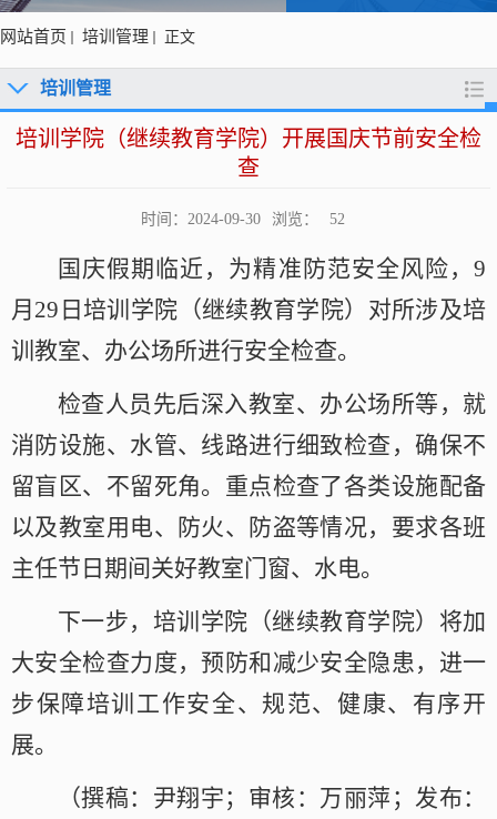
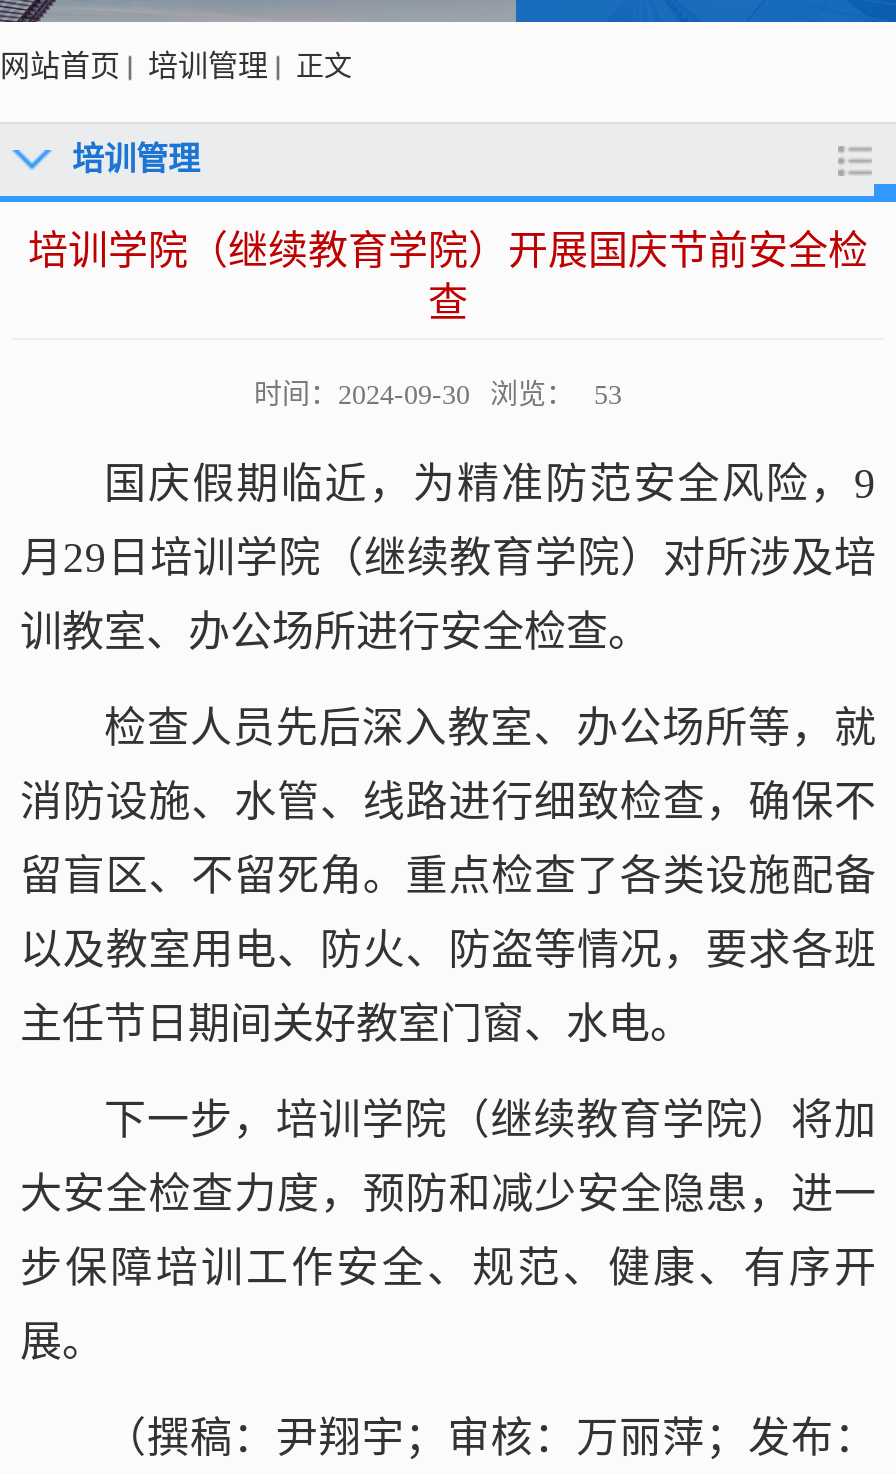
[141,211,345,228] 时间：2024-09-30 浏览： 52 -> [254,380,622,410] 时间：2024-09-30 浏览： 53

